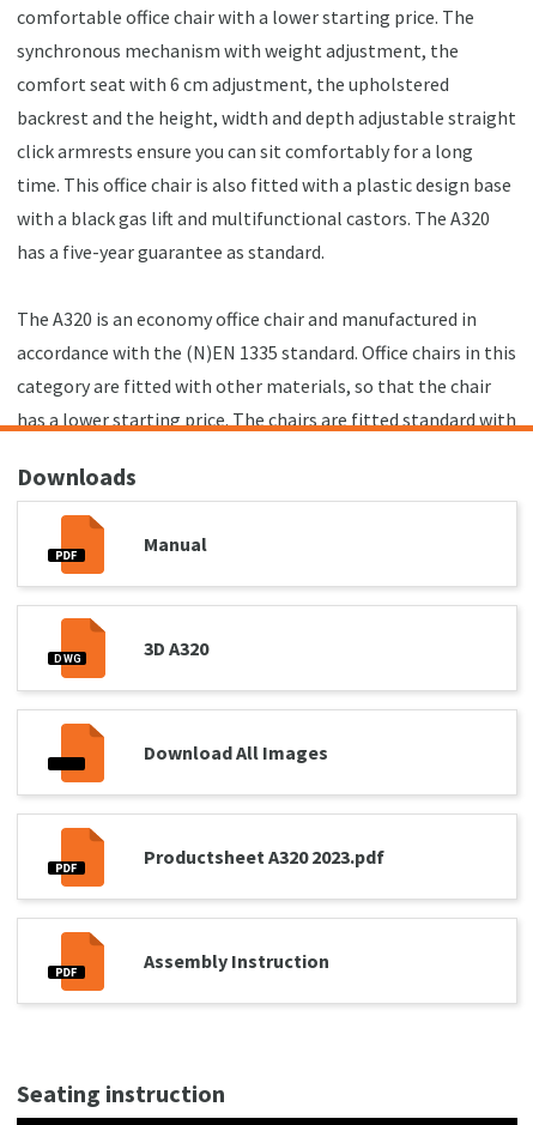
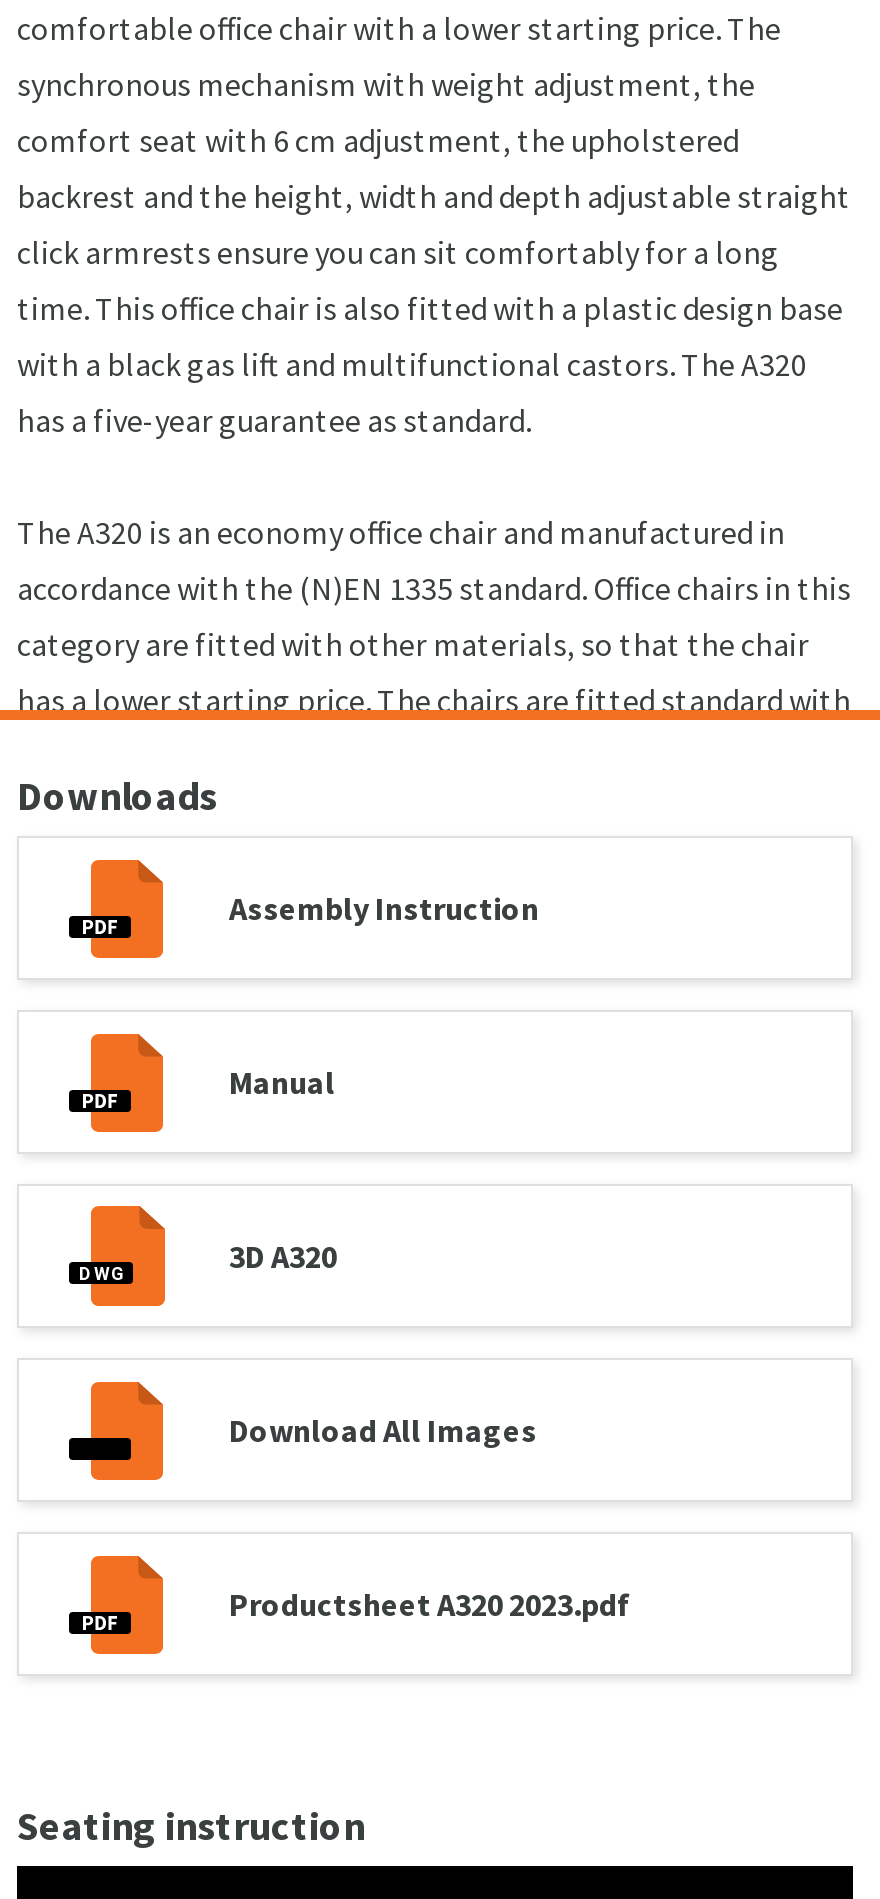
moved [144,532,384,869] -> [229,1062,631,1624]: Manual | 3D A320 | Download All Images | Productsheet A320 2023.pdf
moved [144,949,329,973] -> [229,888,539,928]: Assembly Instruction

